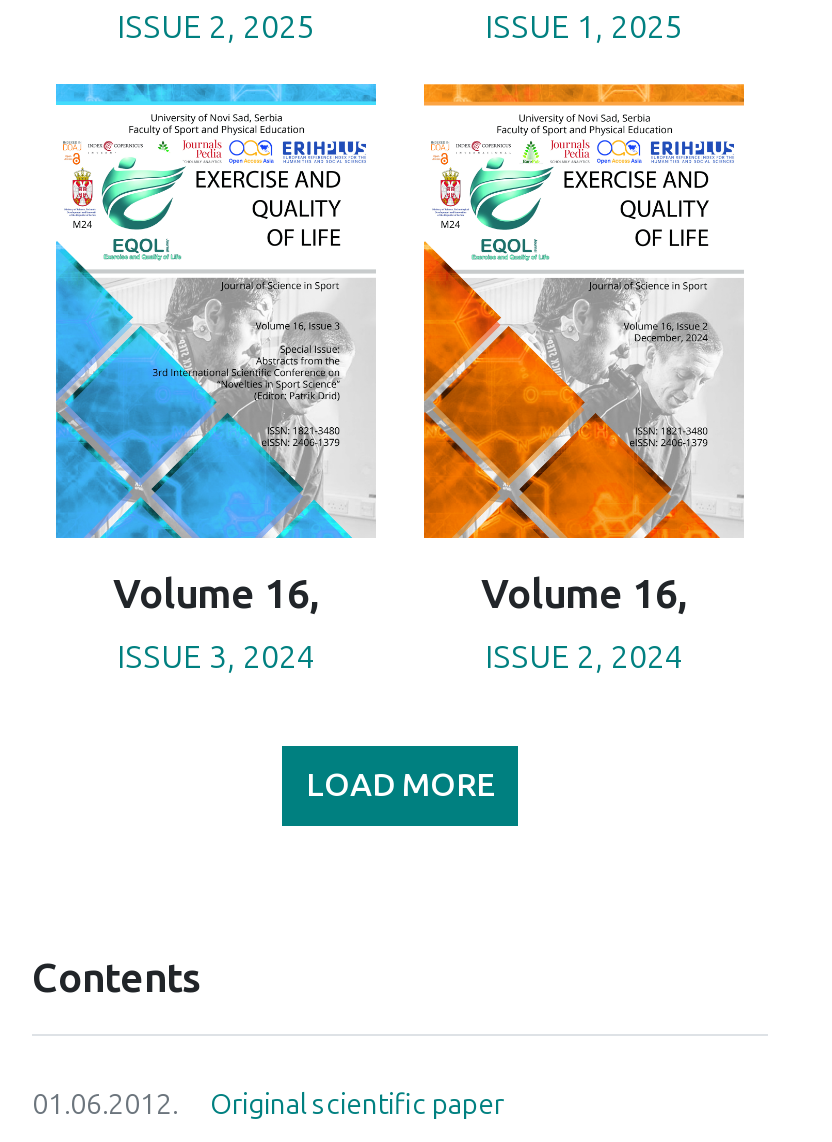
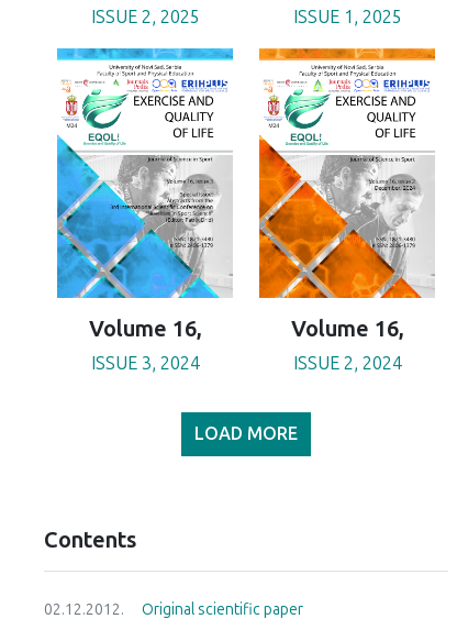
[32,1087,504,1121] 01.06.2012. Original scientific paper -> [44,600,303,619] 02.12.2012. Original scientific paper

